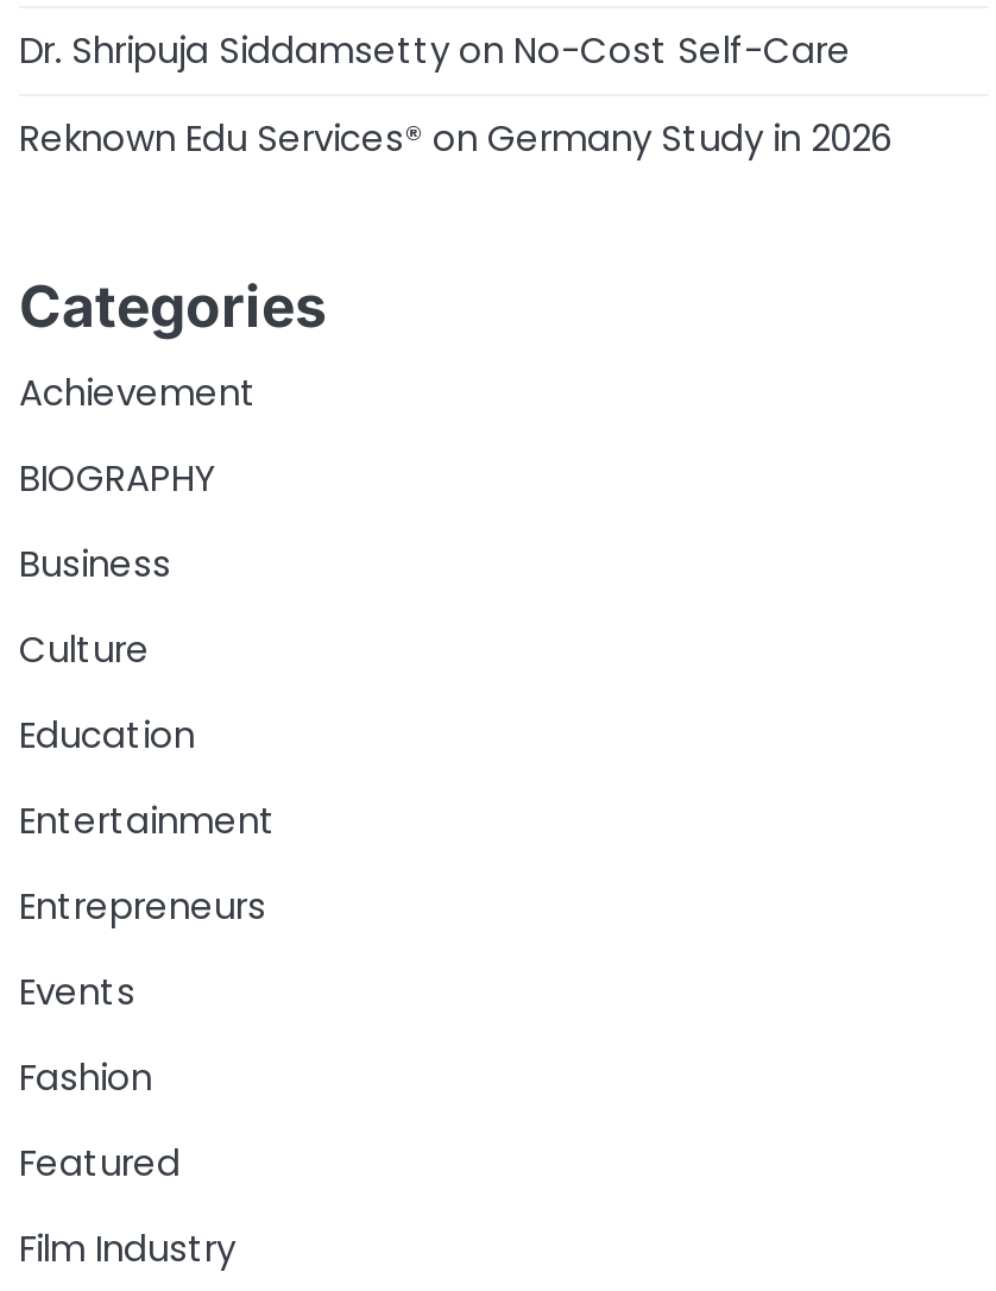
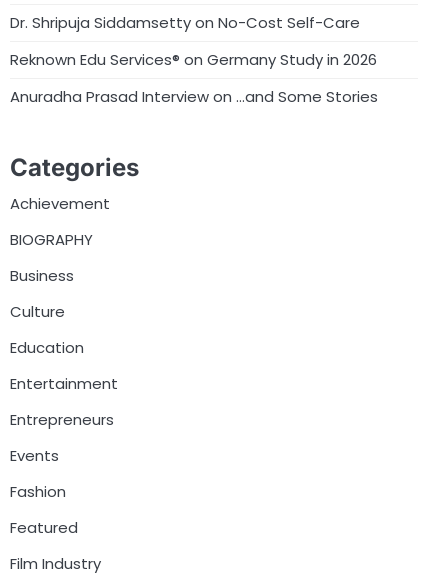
none -> [10,86,378,107] Anuradha Prasad Interview on …and Some Stories

